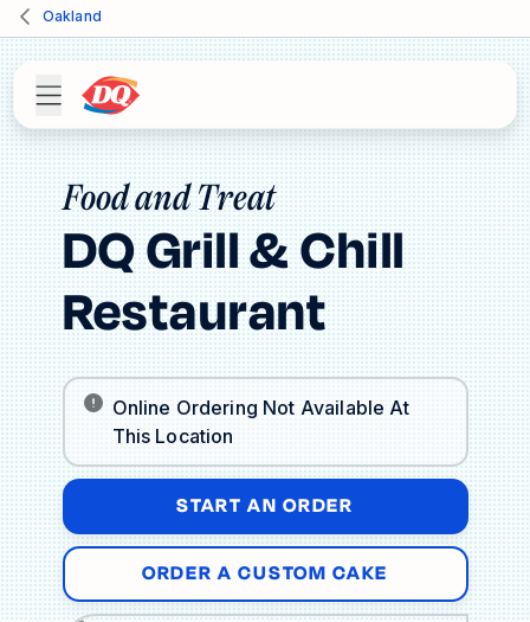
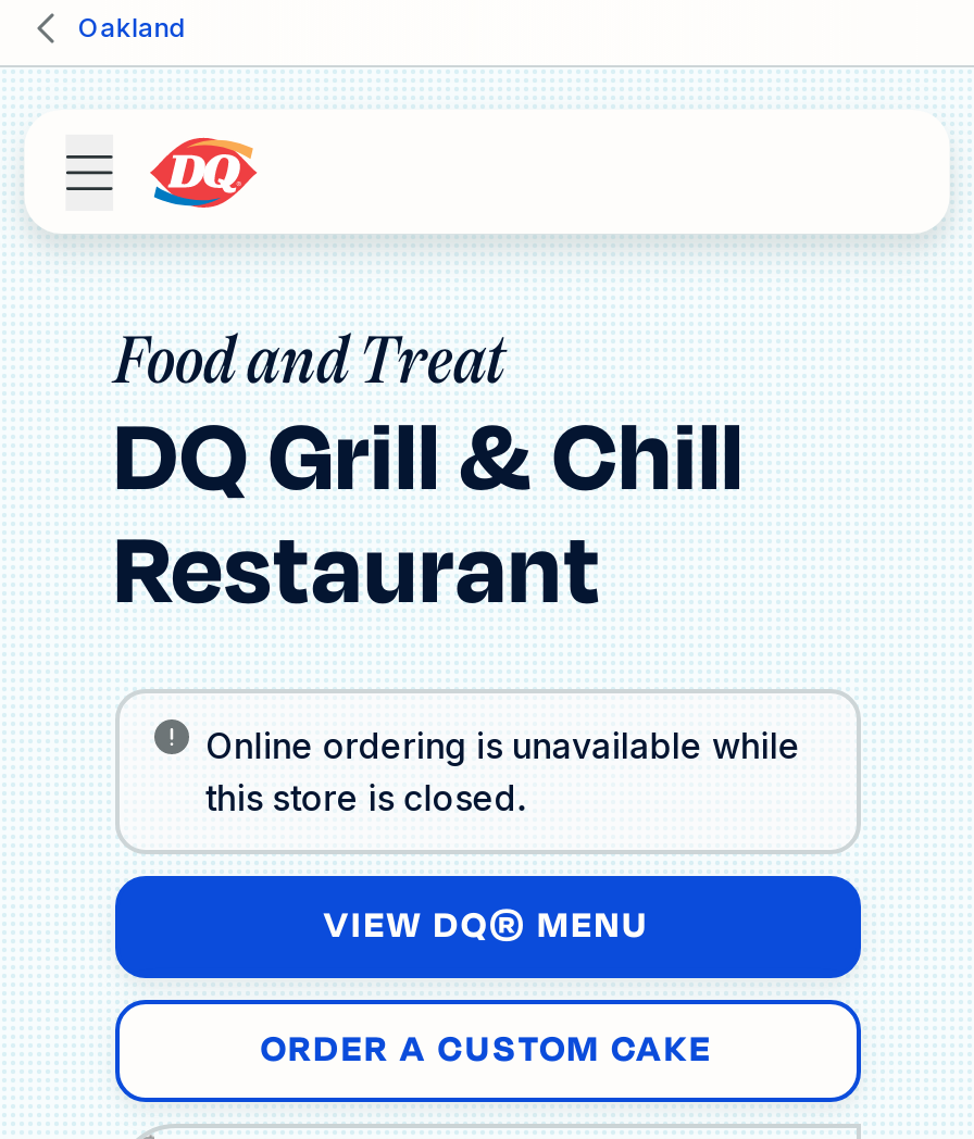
[112,396,410,448] Online Ordering Not Available At | This Location -> [205,724,801,819] Online ordering is unavailable while | this store is closed.
[177,492,353,520] START AN ORDER -> [324,900,650,952] VIEW DQ® MENU

